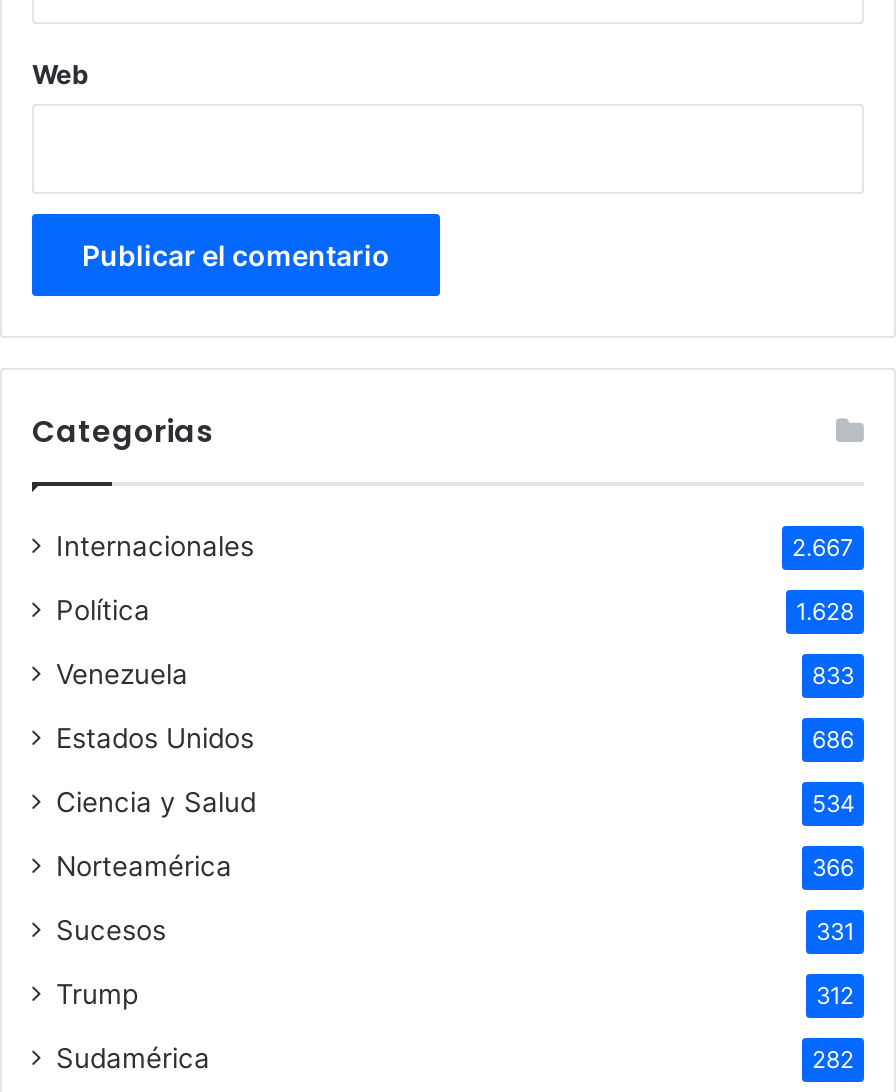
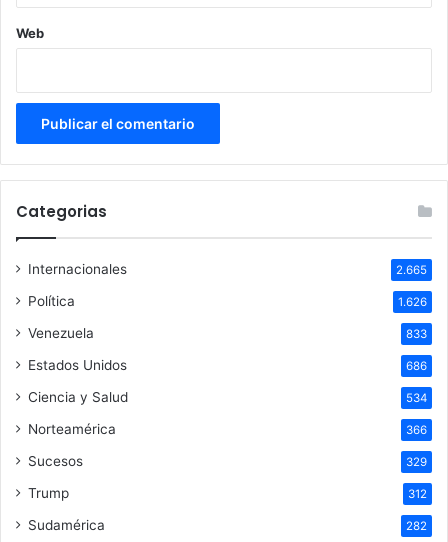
[792,534,854,562] 2.667 -> [396,263,427,277] 2.665
[796,598,854,626] 1.628 -> [398,295,427,309] 1.626
[816,918,854,946] 331 -> [406,455,427,469] 329

